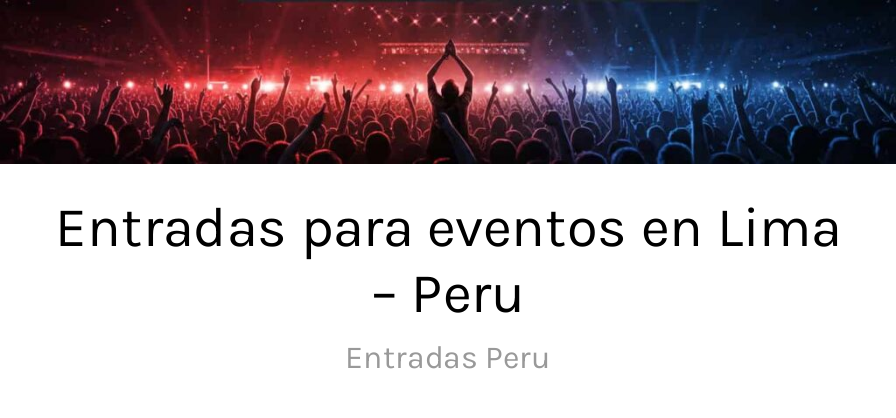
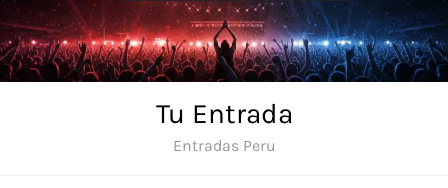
[55,194,841,326] Entradas para eventos en Lima | – Peru -> [155,97,292,130] Tu Entrada

